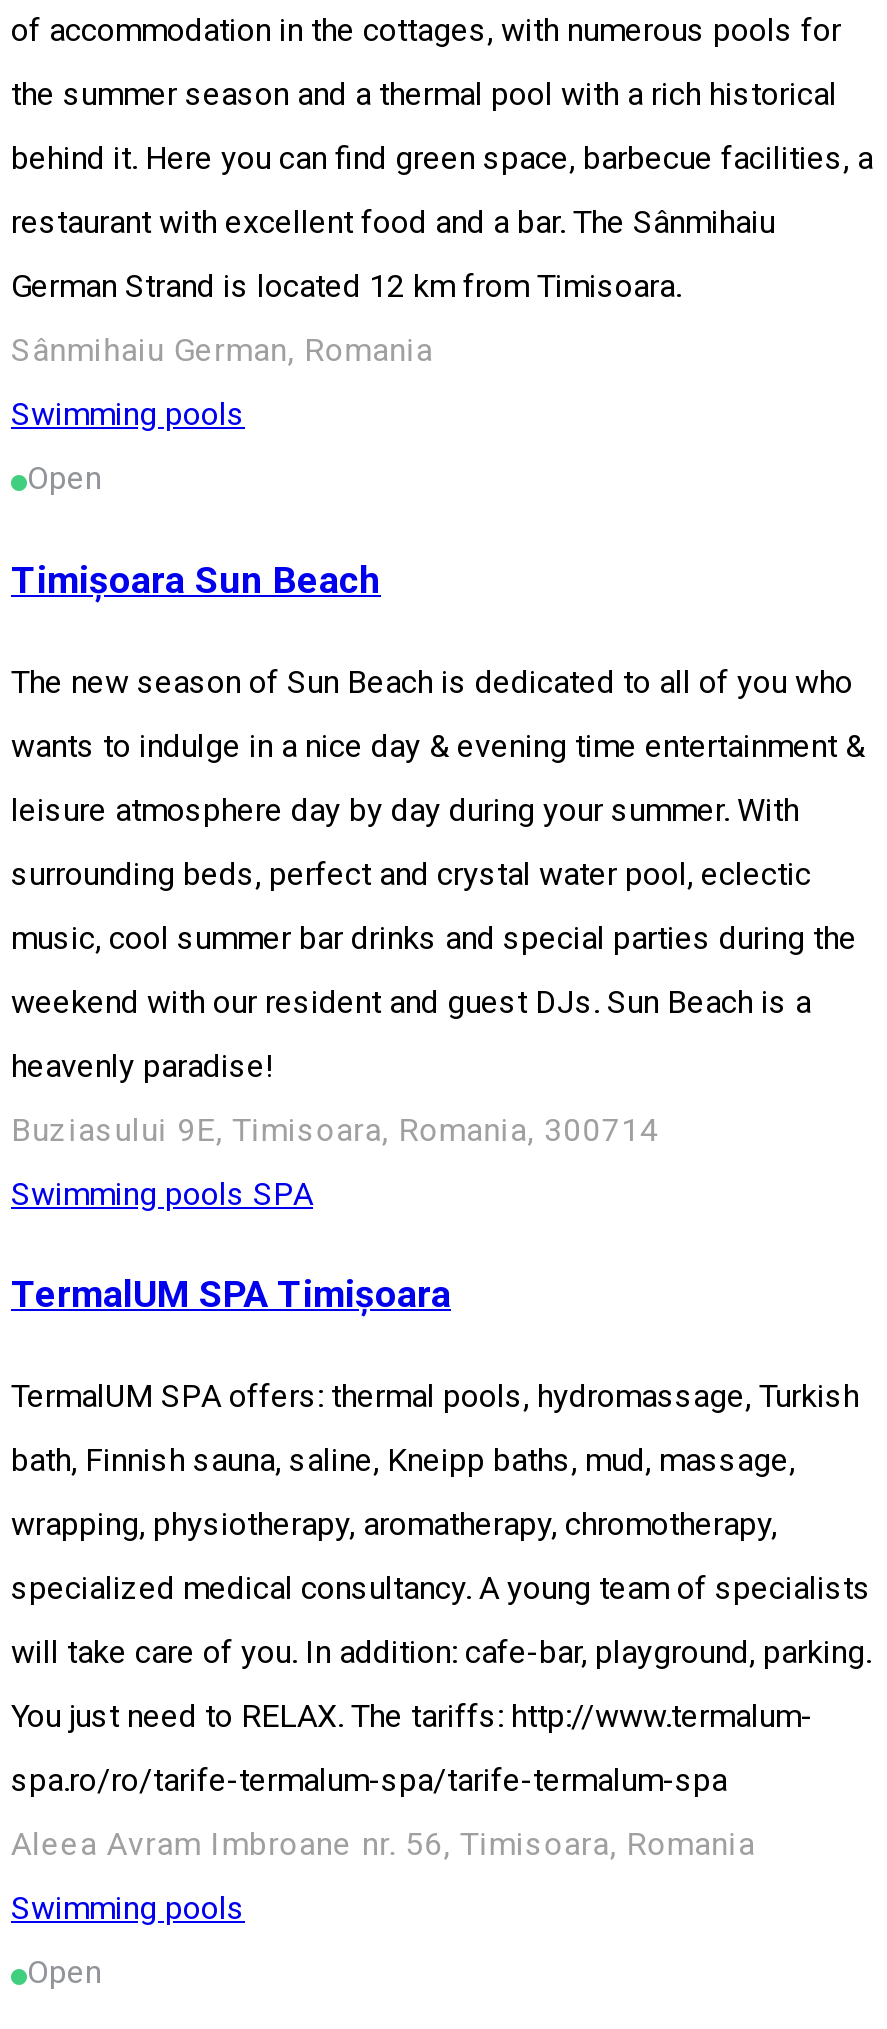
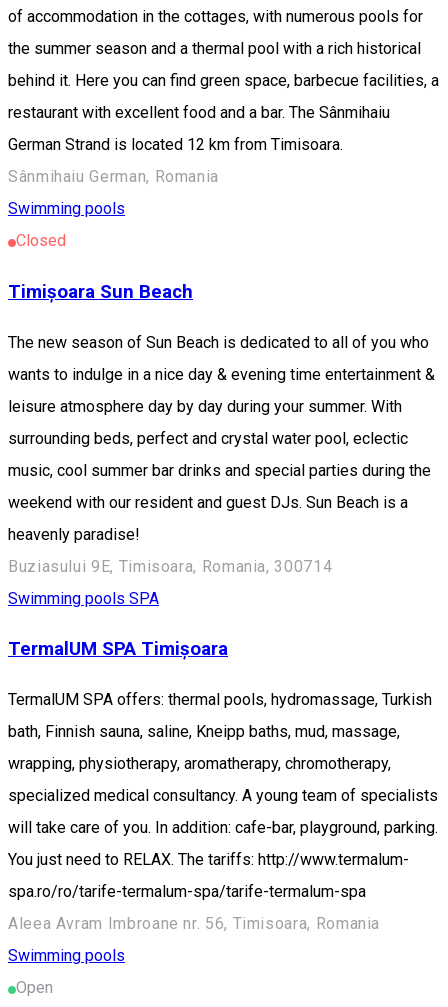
[27,459,101,497] Open -> [16,231,66,250] Closed

